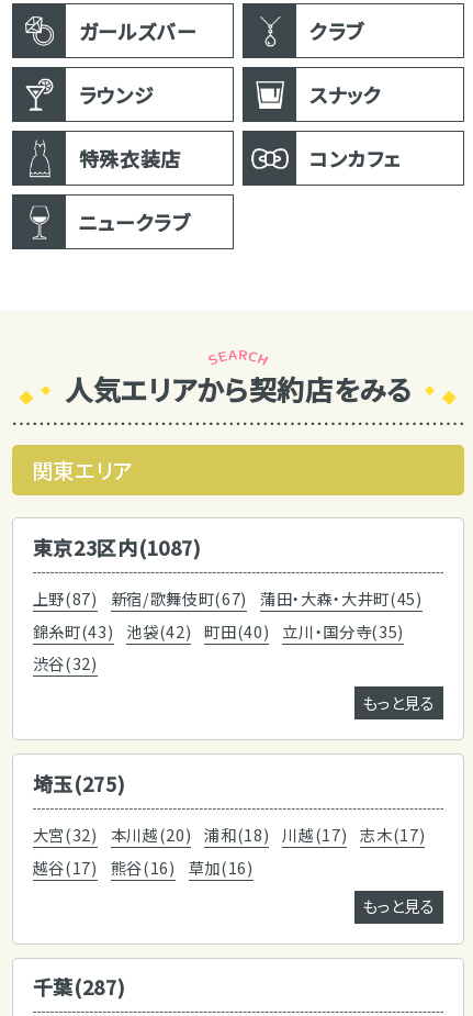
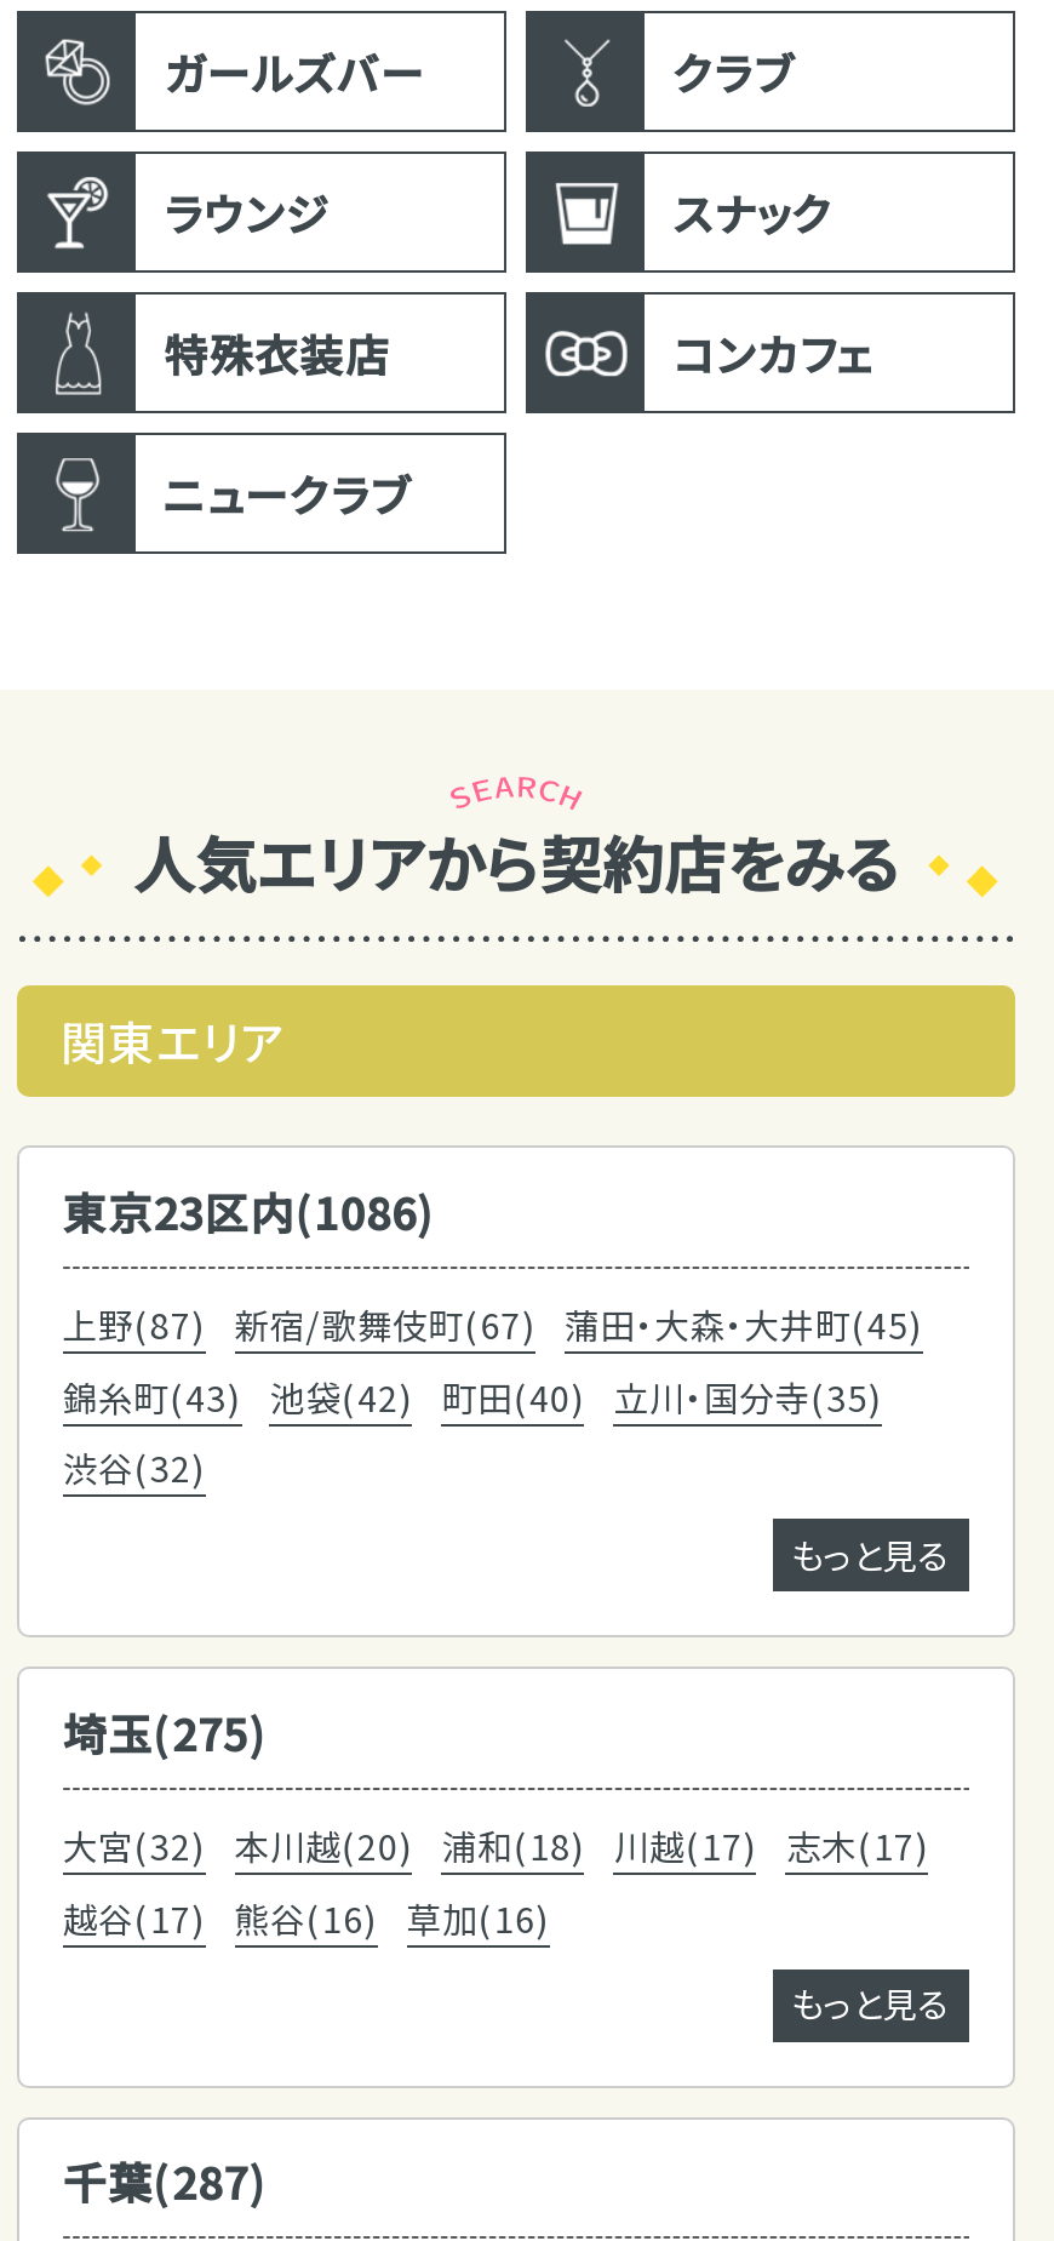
[33,533,202,561] 東京23区内(1087) -> [63,1179,436,1242] 東京23区内(1086)

